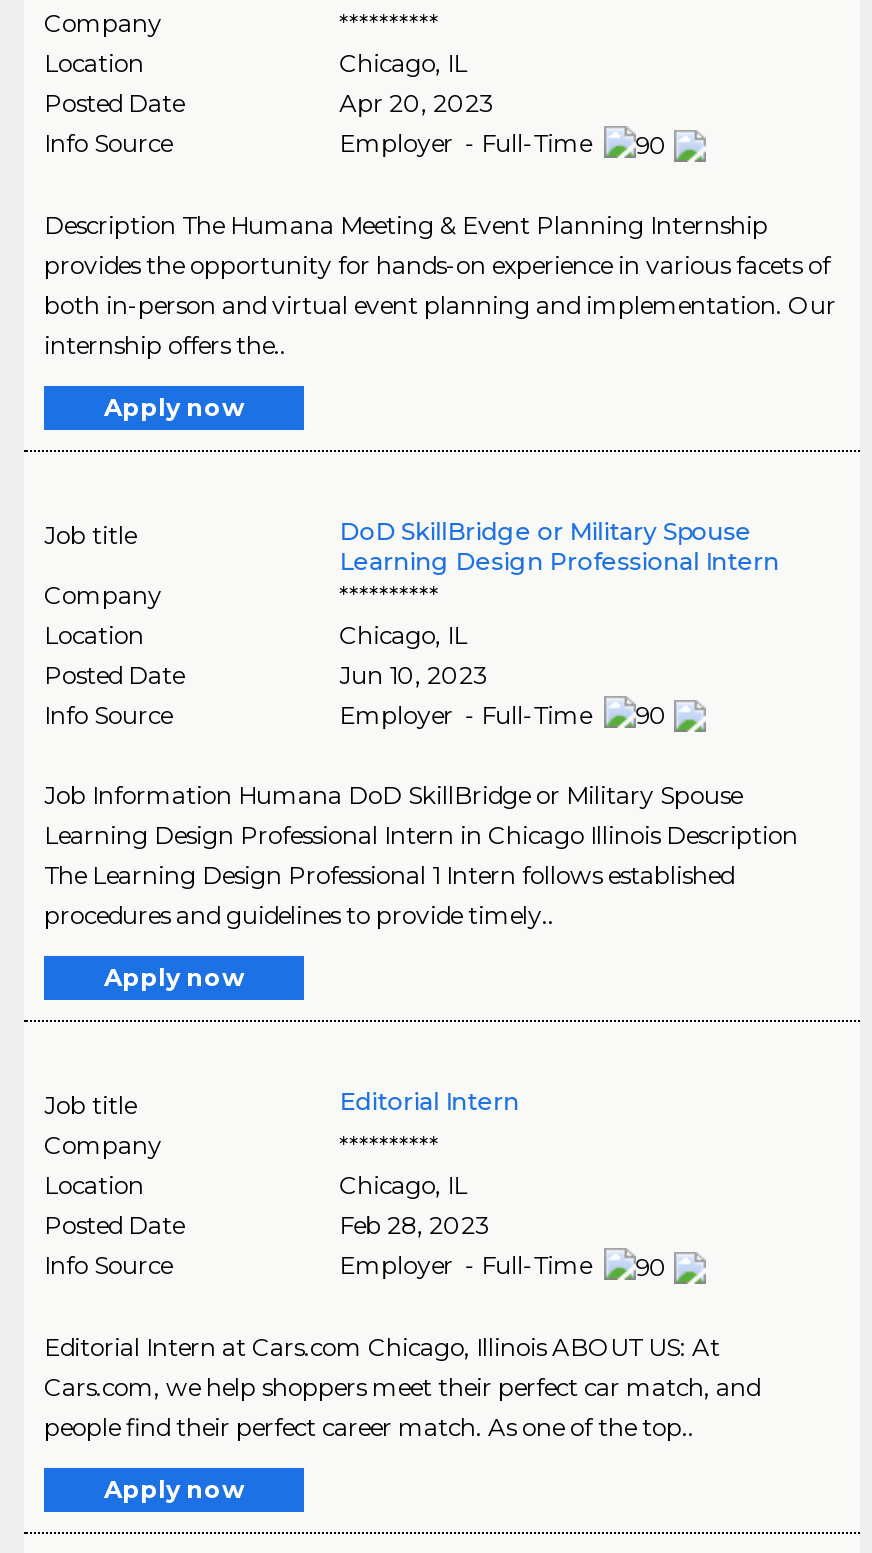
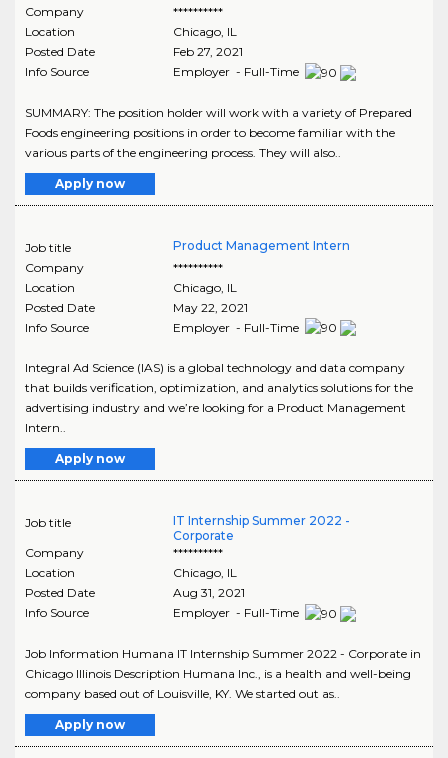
[339,87,493,117] Apr 20, 2023 -> [173,44,243,59] Feb 27, 2021
[44,209,836,359] Description The Humana Meeting & Event Planning Internship | provides the opportunity for hands-on experience in various facets of | both in-person and virtual event planning and implementation. Our | internship offers the.. -> [25,104,412,159] SUMMARY: The position holder will work with a variety of Prepared | Foods engineering positions in order to become familiar with the | various parts of the engineering process. They will also..
[339,515,779,575] DoD SkillBridge or Military Spouse | Learning Design Professional Intern -> [173,237,350,252] Product Management Intern
[339,659,487,689] Jun 10, 2023 -> [173,299,248,314] May 22, 2021
[44,781,798,931] Job Information Humana DoD SkillBridge or Military Spouse | Learning Design Professional Intern in Chicago Illinois Description | The Learning Design Professional 1 Intern follows established | procedures and guidelines to provide timely.. -> [25,360,413,435] Integral Ad Science (IAS) is a global technology and data company | that builds verification, optimization, and analytics solutions for the | advertising industry and we’re looking for a Product Management | Intern..
[339,1087,519,1117] Editorial Intern -> [173,513,350,543] IT Internship Summer 2022 - | Corporate
[339,1211,489,1241] Feb 28, 2023 -> [173,585,245,600] Aug 31, 2021
[44,1332,760,1442] Editorial Intern at Cars.com Chicago, Illinois ABOUT US: At | Cars.com, we help shoppers meet their perfect car match, and | people find their perfect career match. As one of the top.. -> [25,646,421,701] Job Information Humana IT Internship Summer 2022 - Corporate in | Chicago Illinois Description Humana Inc., is a health and well-being | company based out of Louisville, KY. We started out as..

